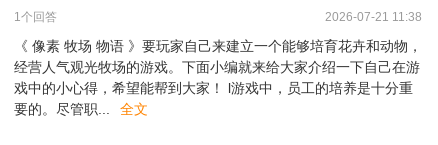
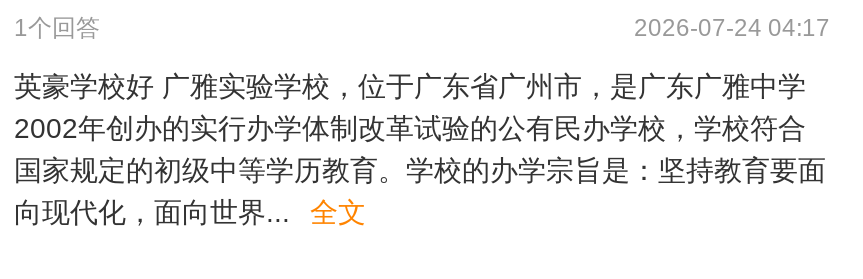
[325,10,422,24] 2026-07-21 11:38 -> [634,14,830,42] 2026-07-24 04:17
[14,38,422,117] 《 像素 牧场 物语 》要玩家自己来建立一个能够培育花卉和动物， | 经营人气观光牧场的游戏。下面小编就来给大家介绍一下自己在游 | 戏中的小心得，希望能帮到大家！ l游戏中，员工的培养是十分重 | 要的。尽管职... -> [14,70,826,228] 英豪学校好 广雅实验学校，位于广东省广州市，是广东广雅中学 | 2002年创办的实行办学体制改革试验的公有民办学校，学校符合 | 国家规定的初级中等学历教育。学校的办学宗旨是：坚持教育要面 | 向现代化，面向世界...

